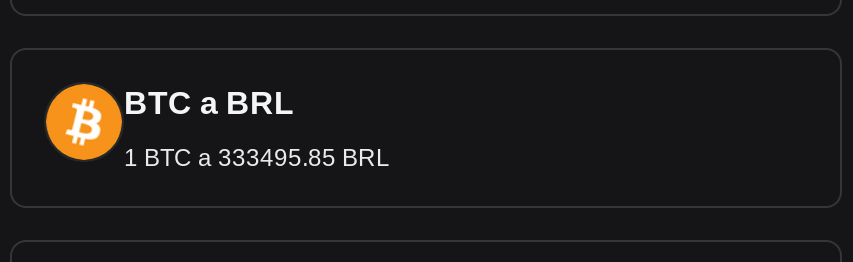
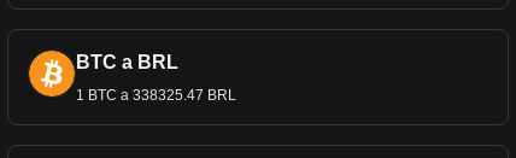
[124,144,390,172] 1 BTC a 333495.85 BRL -> [76,87,236,104] 1 BTC a 338325.47 BRL

